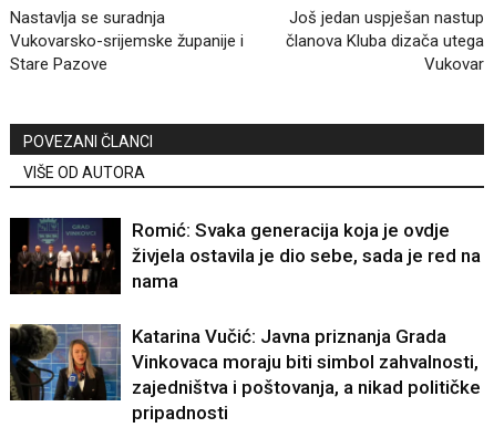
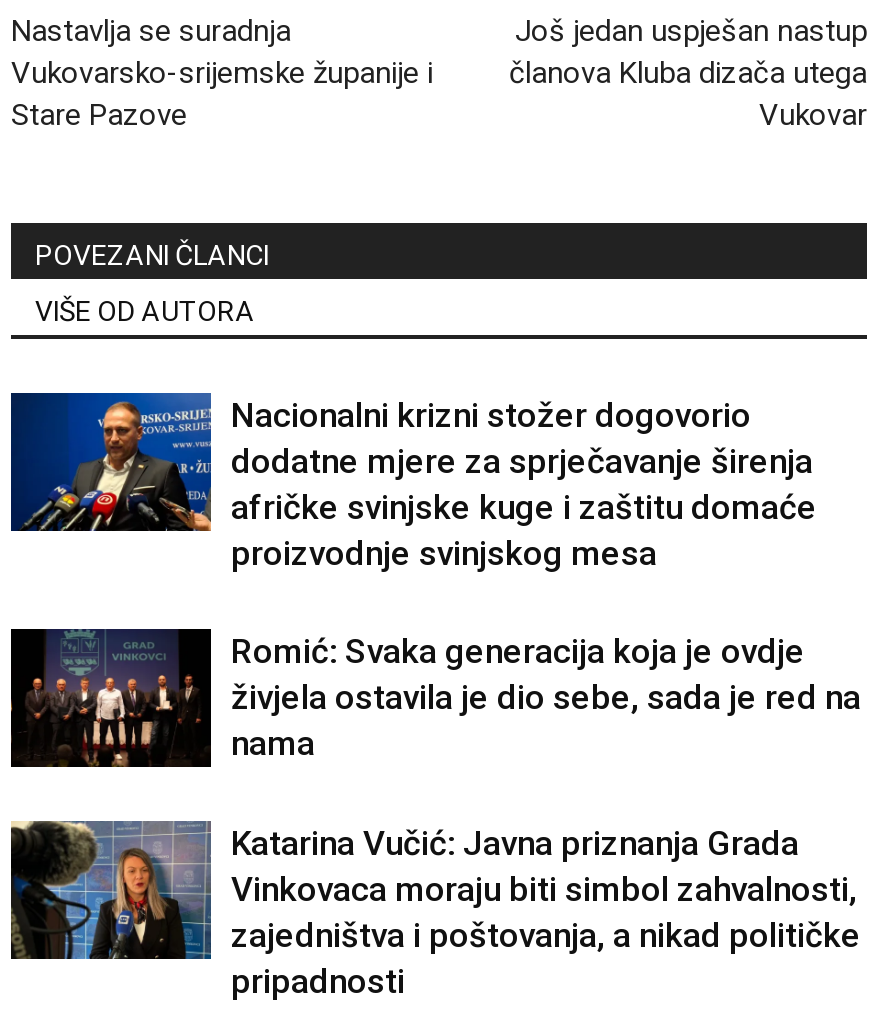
none -> [11,391,817,574] [image] | Nacionalni krizni stožer dogovorio | dodatne mjere za sprječavanje širenja | afričke svinjske kuge i zaštitu domaće | proizvodnje svinjskog mesa

